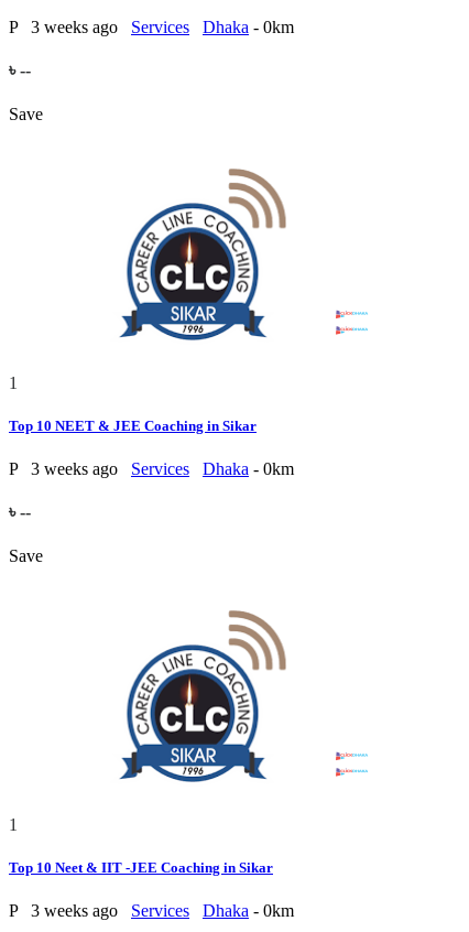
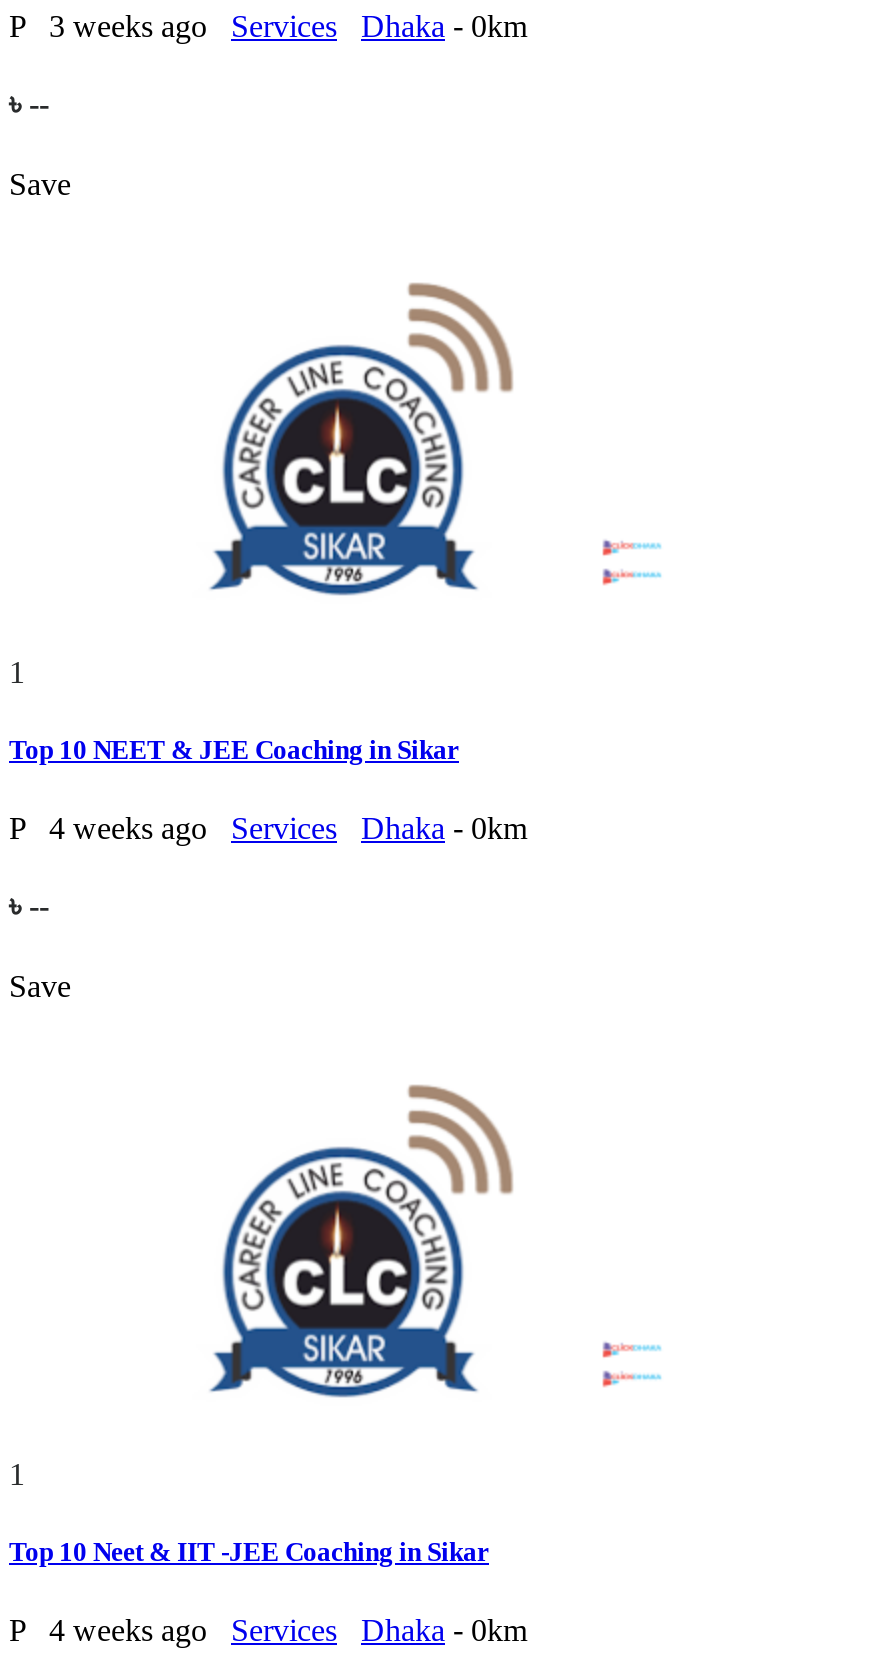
[9,459,189,478] P 3 weeks ago Services -> [9,811,337,845] P 4 weeks ago Services
[9,901,189,920] P 3 weeks ago Services -> [9,1613,337,1647] P 4 weeks ago Services

